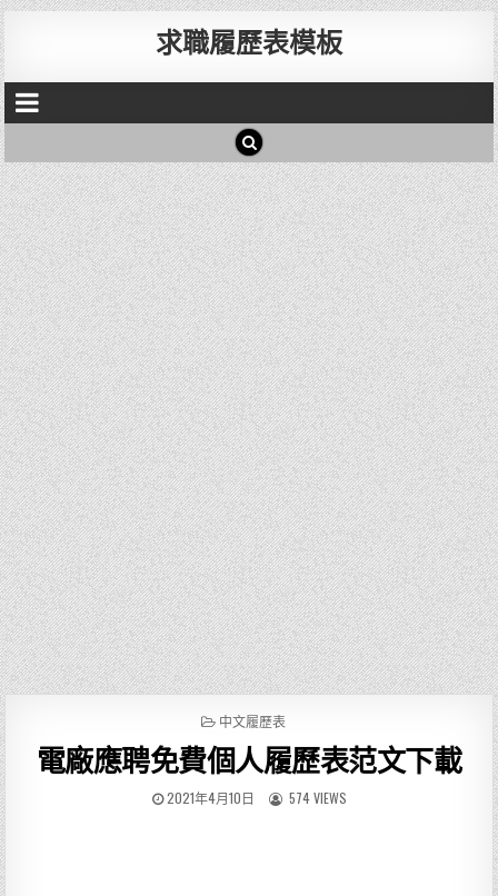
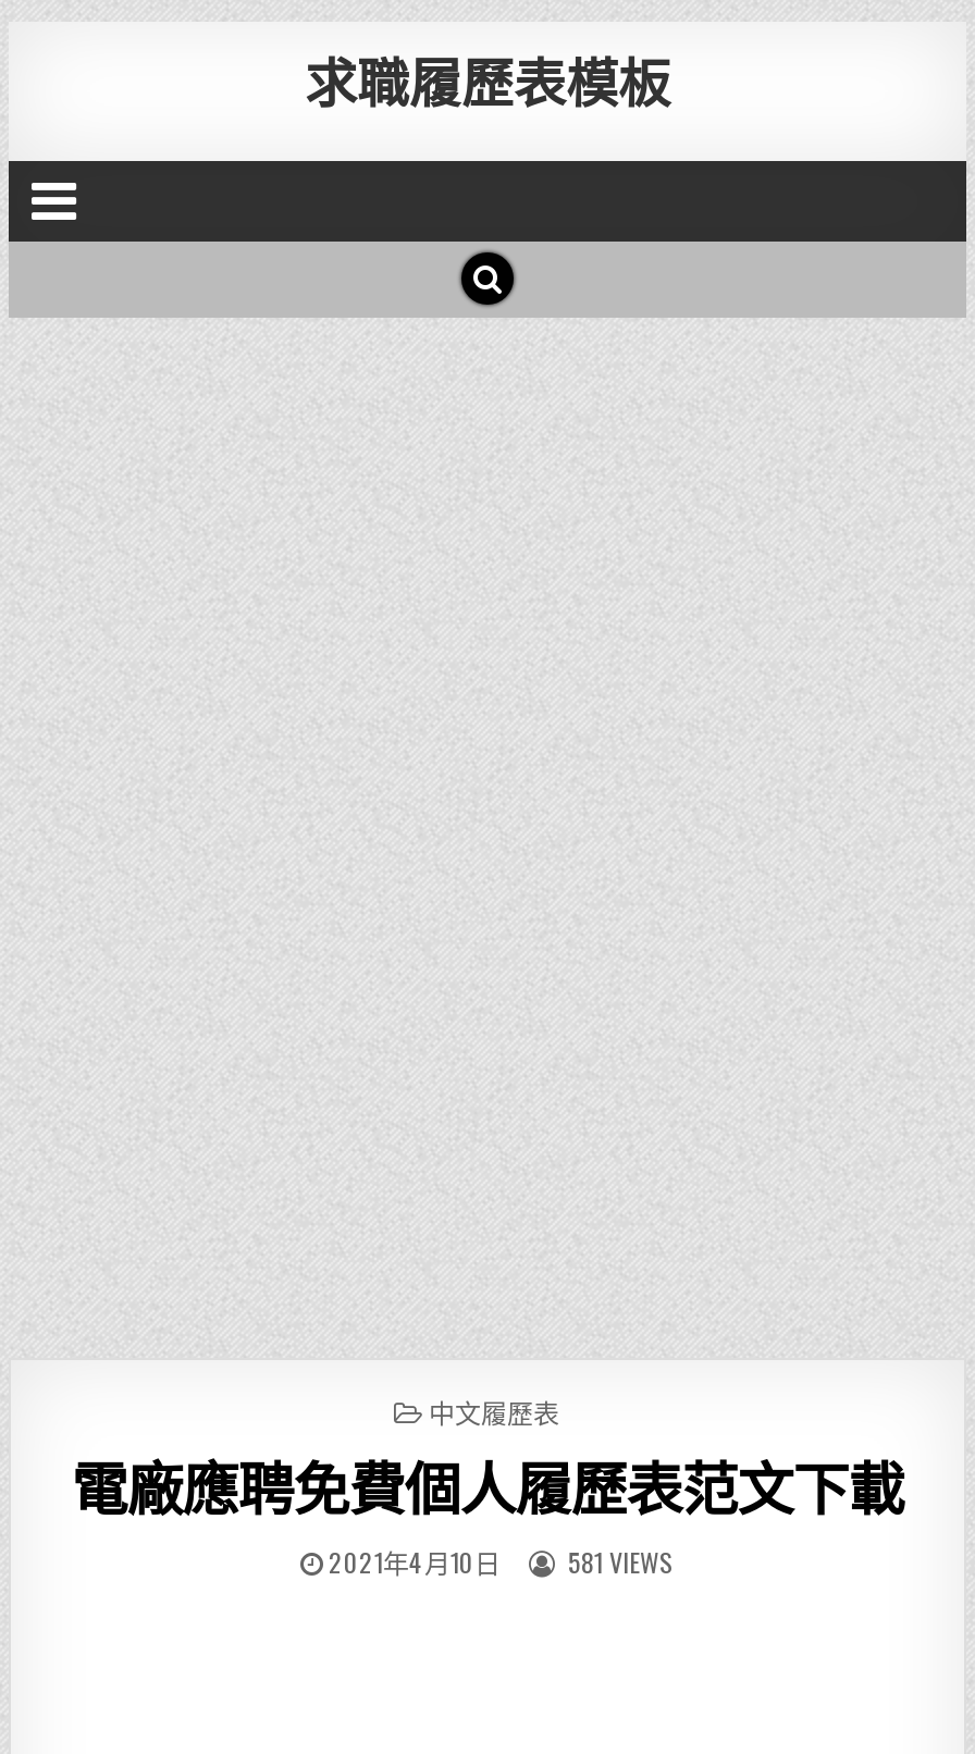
[282,788,346,807] 574 VIEWS -> [555,1543,675,1580] 581 VIEWS

